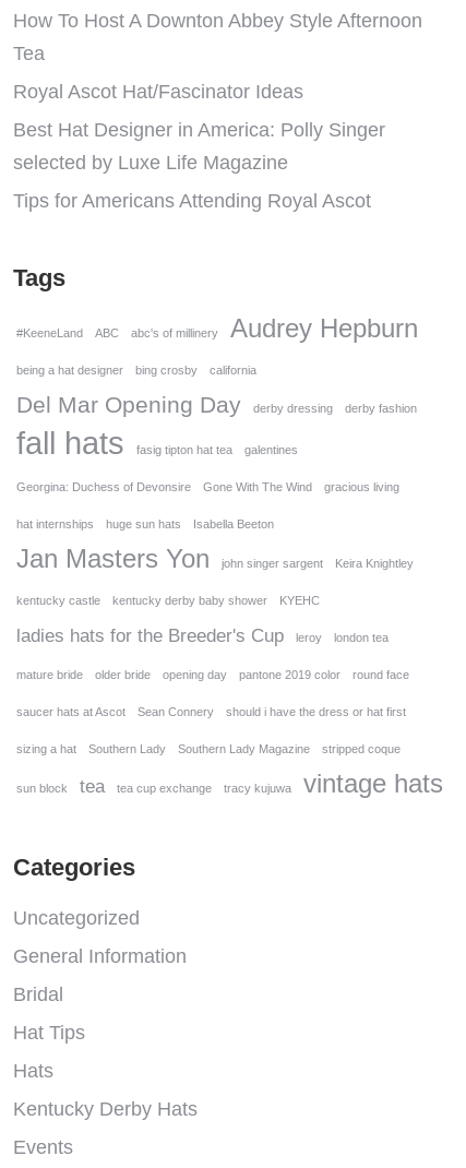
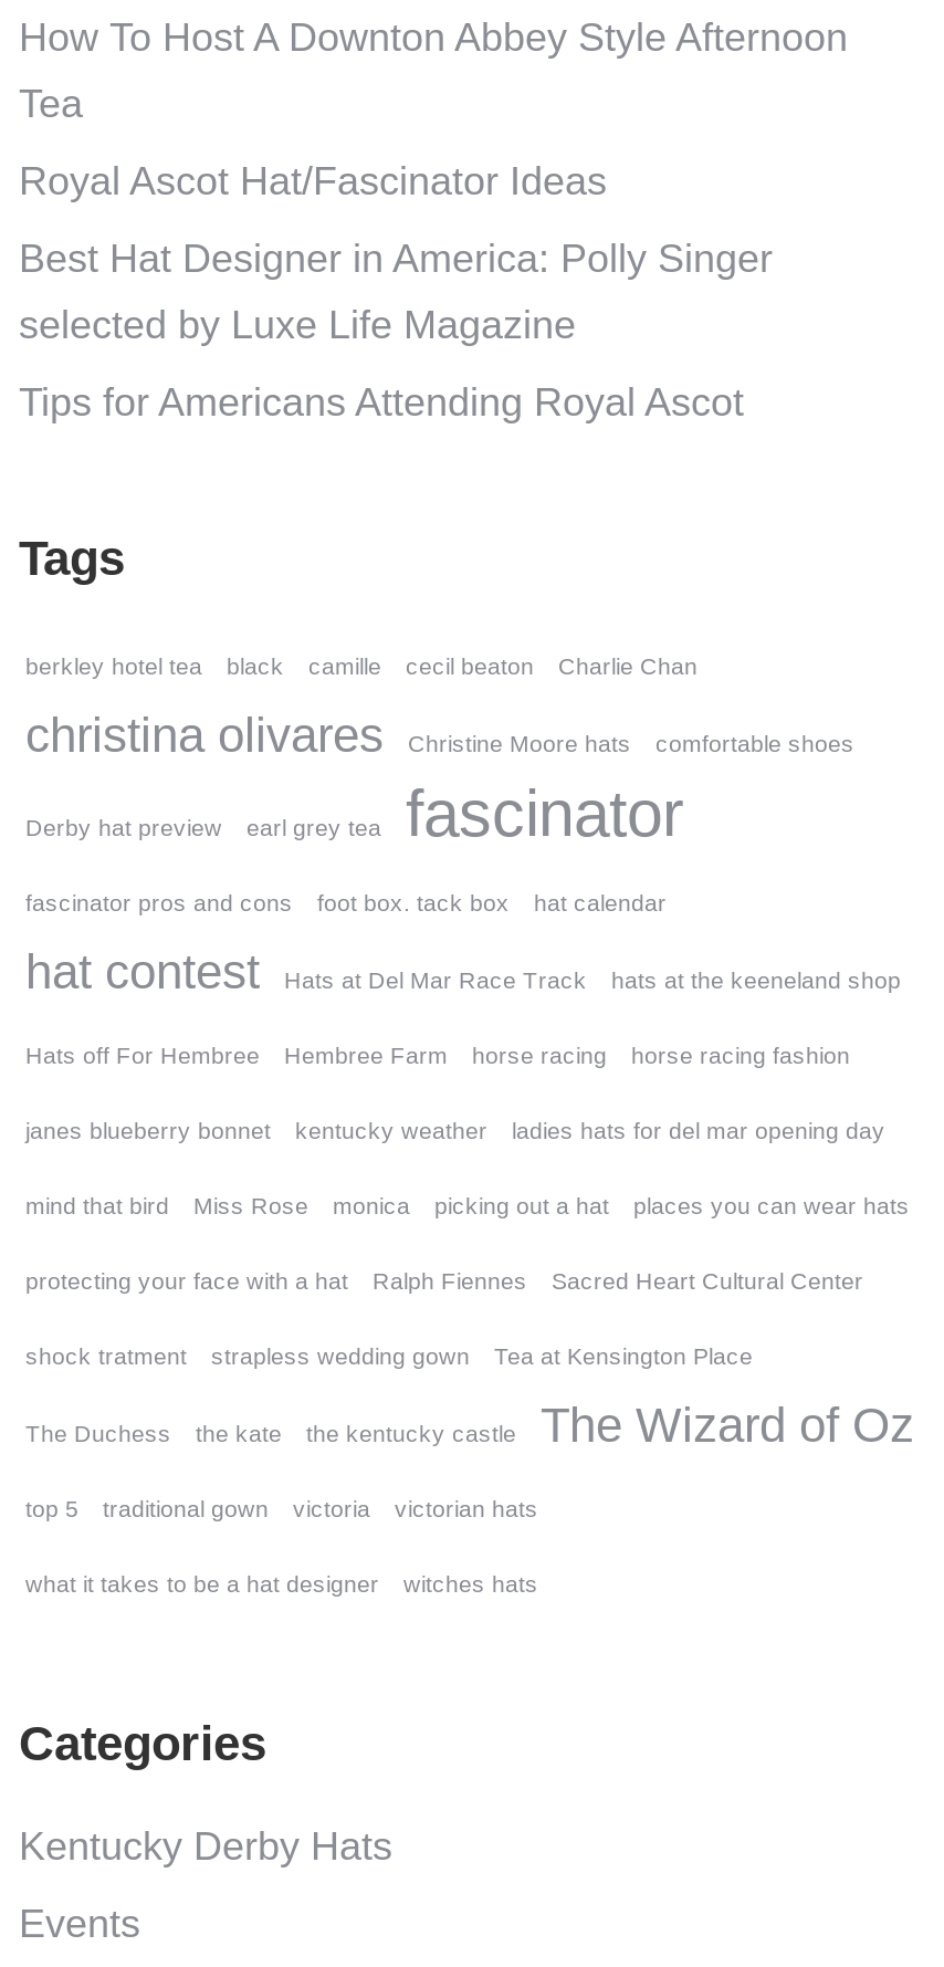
[16,313,443,797] #KeeneLand | ABC | abc's of millinery | Audrey Hepburn | being a hat designer | bing crosby | california | Del Mar Opening Day | derby dressing | derby fashion | fall hats | fasig tipton hat tea | galentines | Georgina: Duchess of Devonsire | Gone With The Wind | gracious living | hat internships | huge sun hats | Isabella Beeton | Jan Masters Yon | john singer sargent | Keira Knightley | kentucky castle | kentucky derby baby shower | KYEHC | ladies hats for the Breeder's Cup | leroy | london tea | mature bride | older bride | opening day | pantone 2019 color | round face | saucer hats at Ascot | Sean Connery | should i have the dress or hat first | sizing a hat | Southern Lady | Southern Lady Magazine | stripped coque | sun block | tea | tea cup exchange | tracy kujuwa | vintage hats -> [25,651,914,1595] berkley hotel tea | black | camille | cecil beaton | Charlie Chan | christina olivares | Christine Moore hats | comfortable shoes | Derby hat preview | earl grey tea | fascinator | fascinator pros and cons | foot box. tack box | hat calendar | hat contest | Hats at Del Mar Race Track | hats at the keeneland shop | Hats off For Hembree | Hembree Farm | horse racing | horse racing fashion | janes blueberry bonnet | kentucky weather | ladies hats for del mar opening day | mind that bird | Miss Rose | monica | picking out a hat | places you can wear hats | protecting your face with a hat | Ralph Fiennes | Sacred Heart Cultural Center | shock tratment | strapless wedding gown | Tea at Kensington Place | The Duchess | the kate | the kentucky castle | The Wizard of Oz | top 5 | traditional gown | victoria | victorian hats | what it takes to be a hat designer | witches hats
[13,907,187,1081] Uncategorized | General Information | Bridal | Hat Tips | Hats -> none

